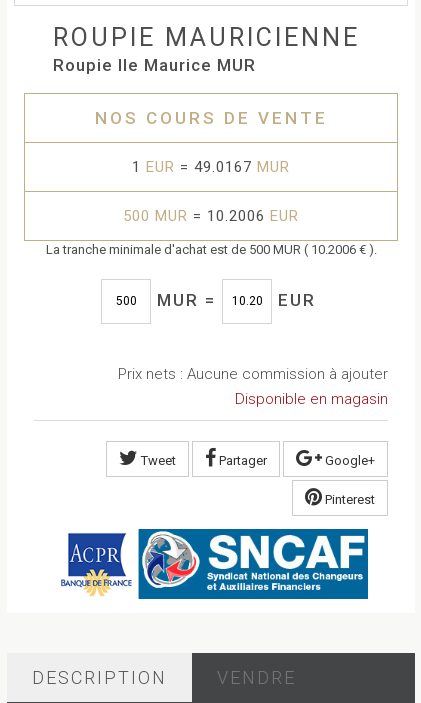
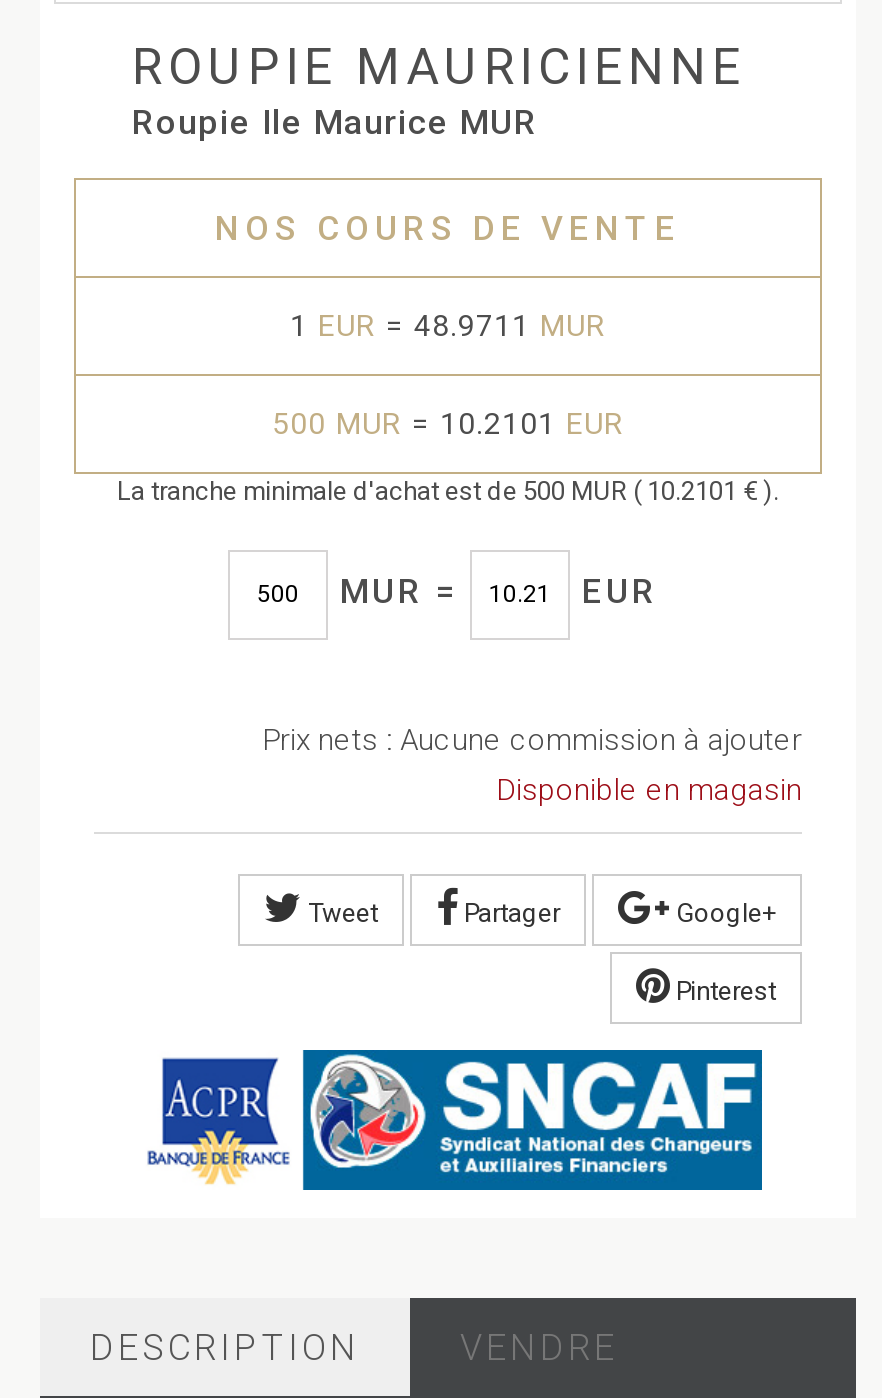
[132,158,290,176] 1 EUR = 49.0167 MUR -> [290,308,606,344] 1 EUR = 48.9711 MUR
[123,207,299,225] 500 MUR = 10.2006 EUR -> [272,406,624,442] 500 MUR = 10.2101 EUR
[45,242,376,257] La tranche minimale d'achat est de 500 MUR ( 10.2006 € ). -> [117,476,779,506] La tranche minimale d'achat est de 500 MUR ( 10.2101 € ).

